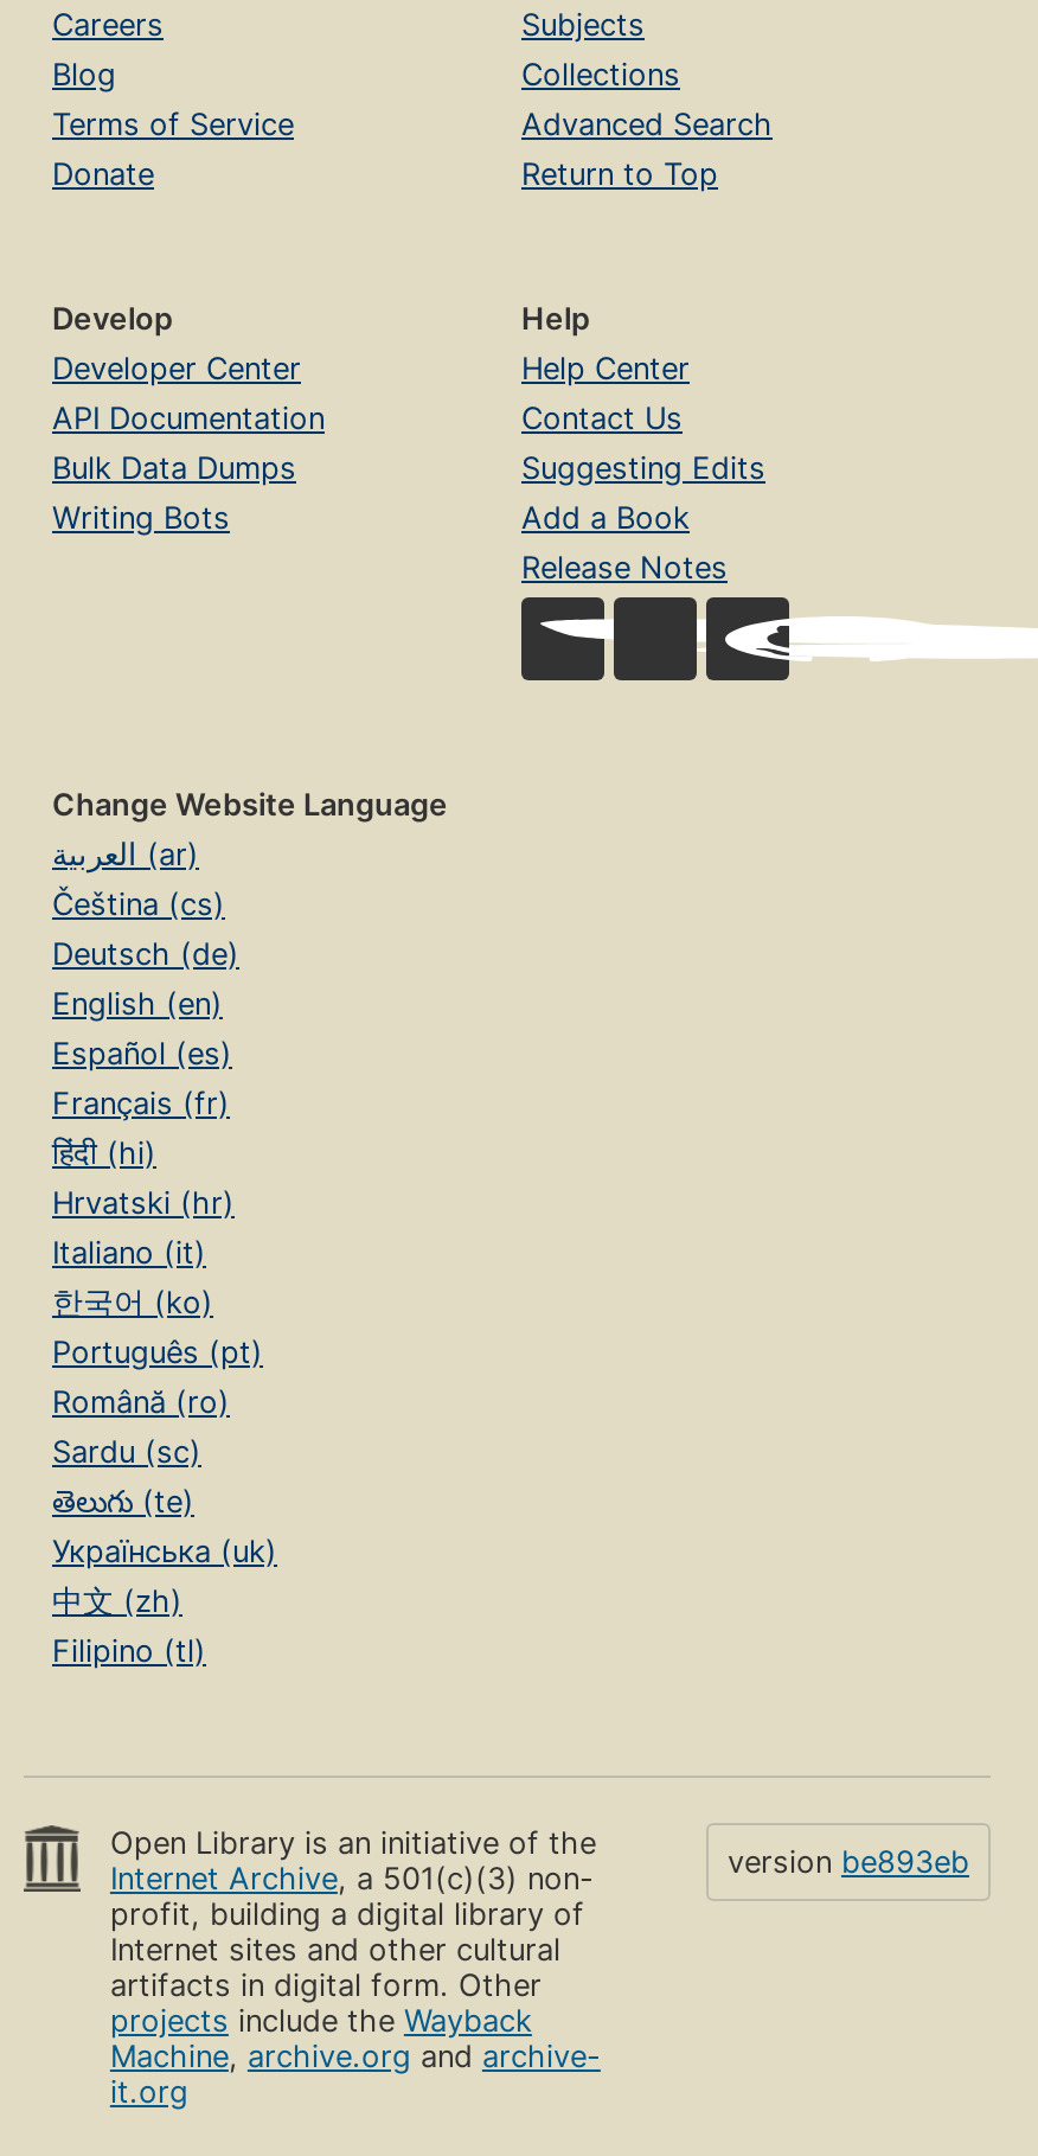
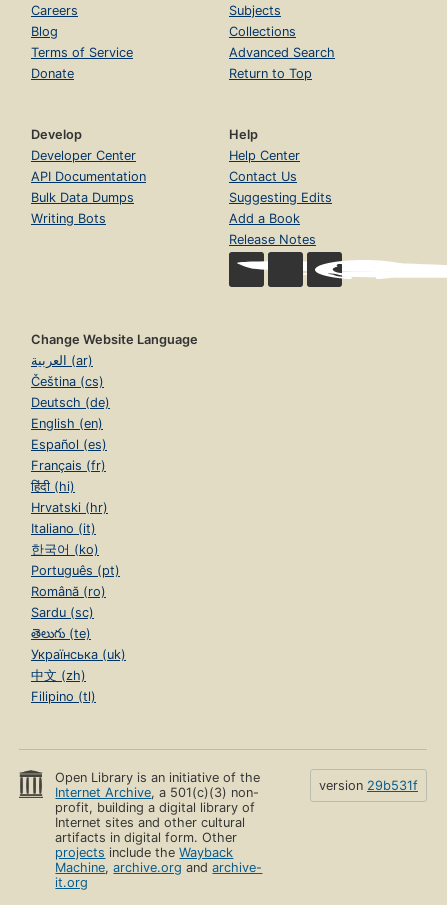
[728,1845,969,1880] version be893eb -> [319,778,418,793] version 29b531f

